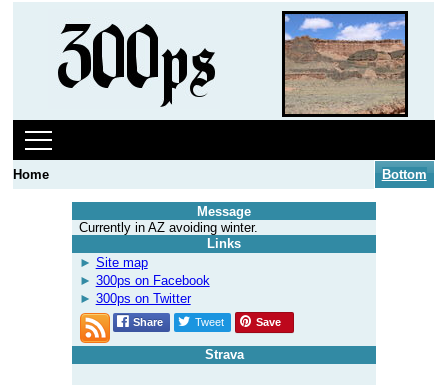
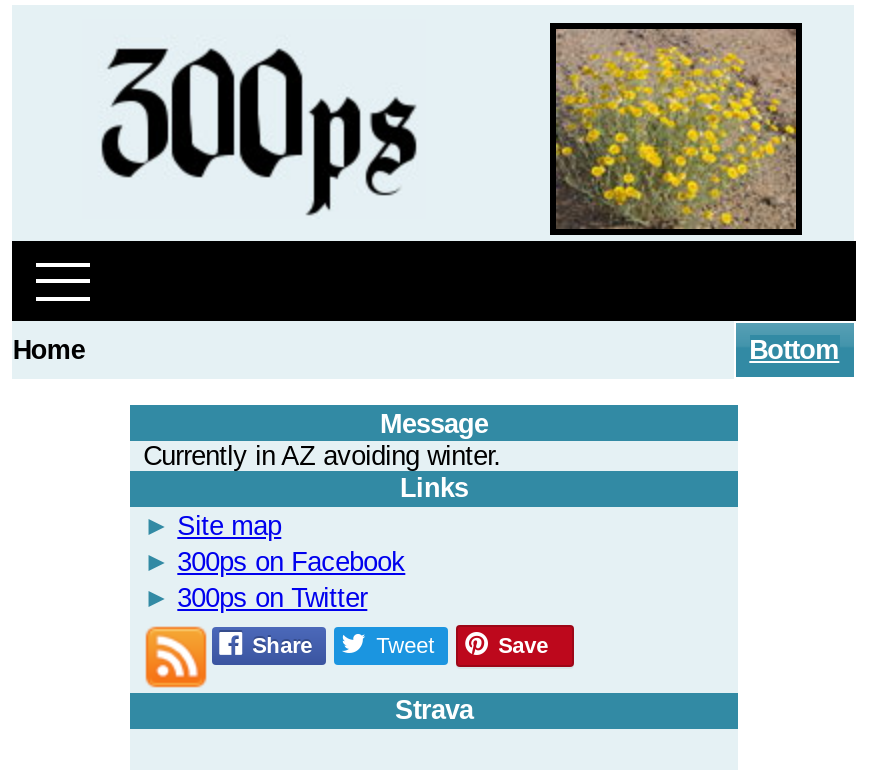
[284,13,406,114] [image] -> [556,29,798,229] [image]

